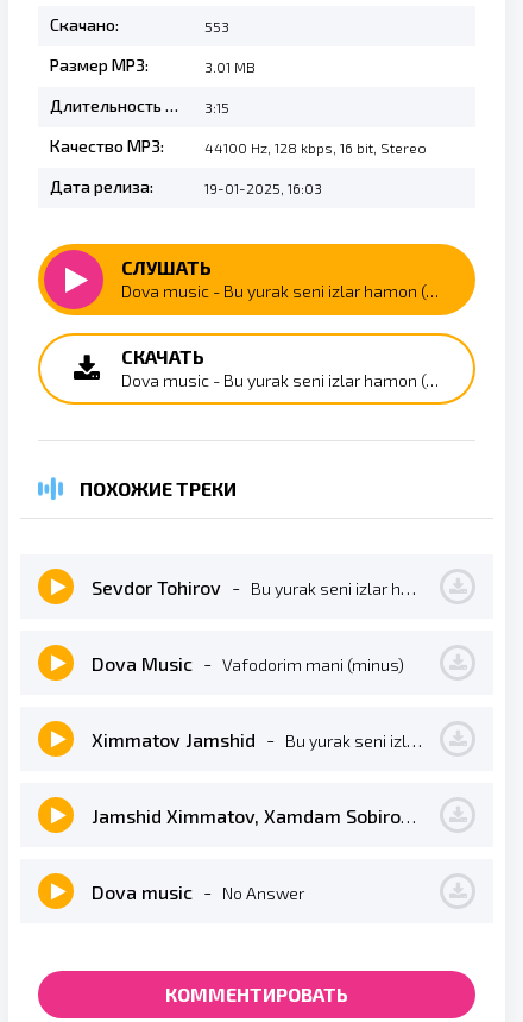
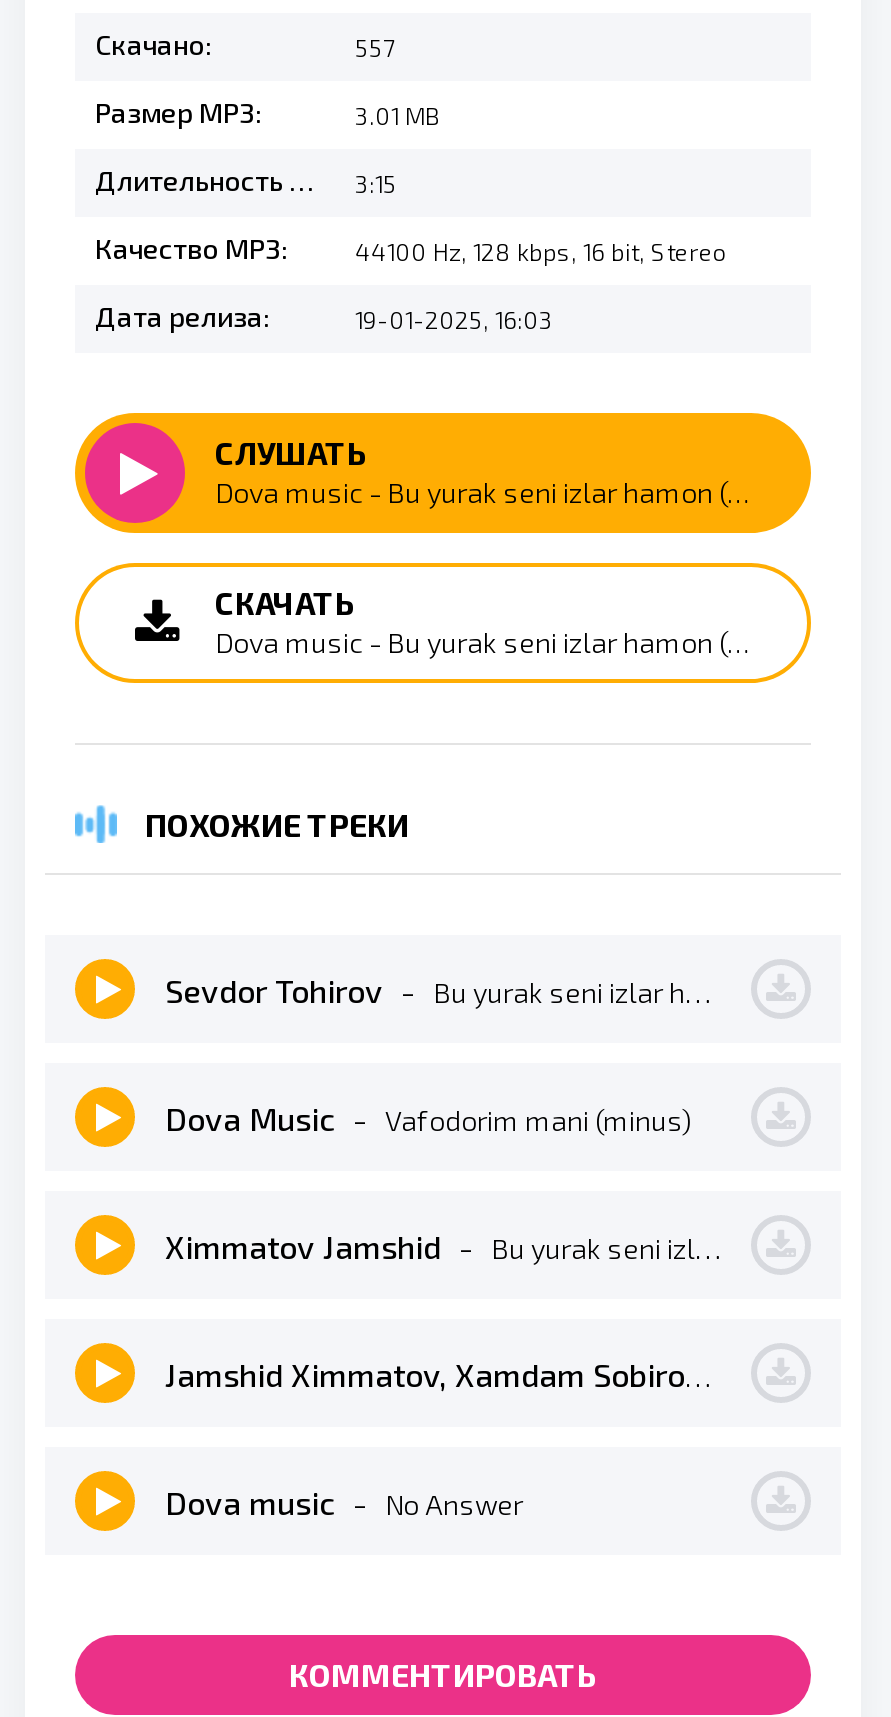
[204,18,229,35] 553 -> [355,33,395,61] 557

